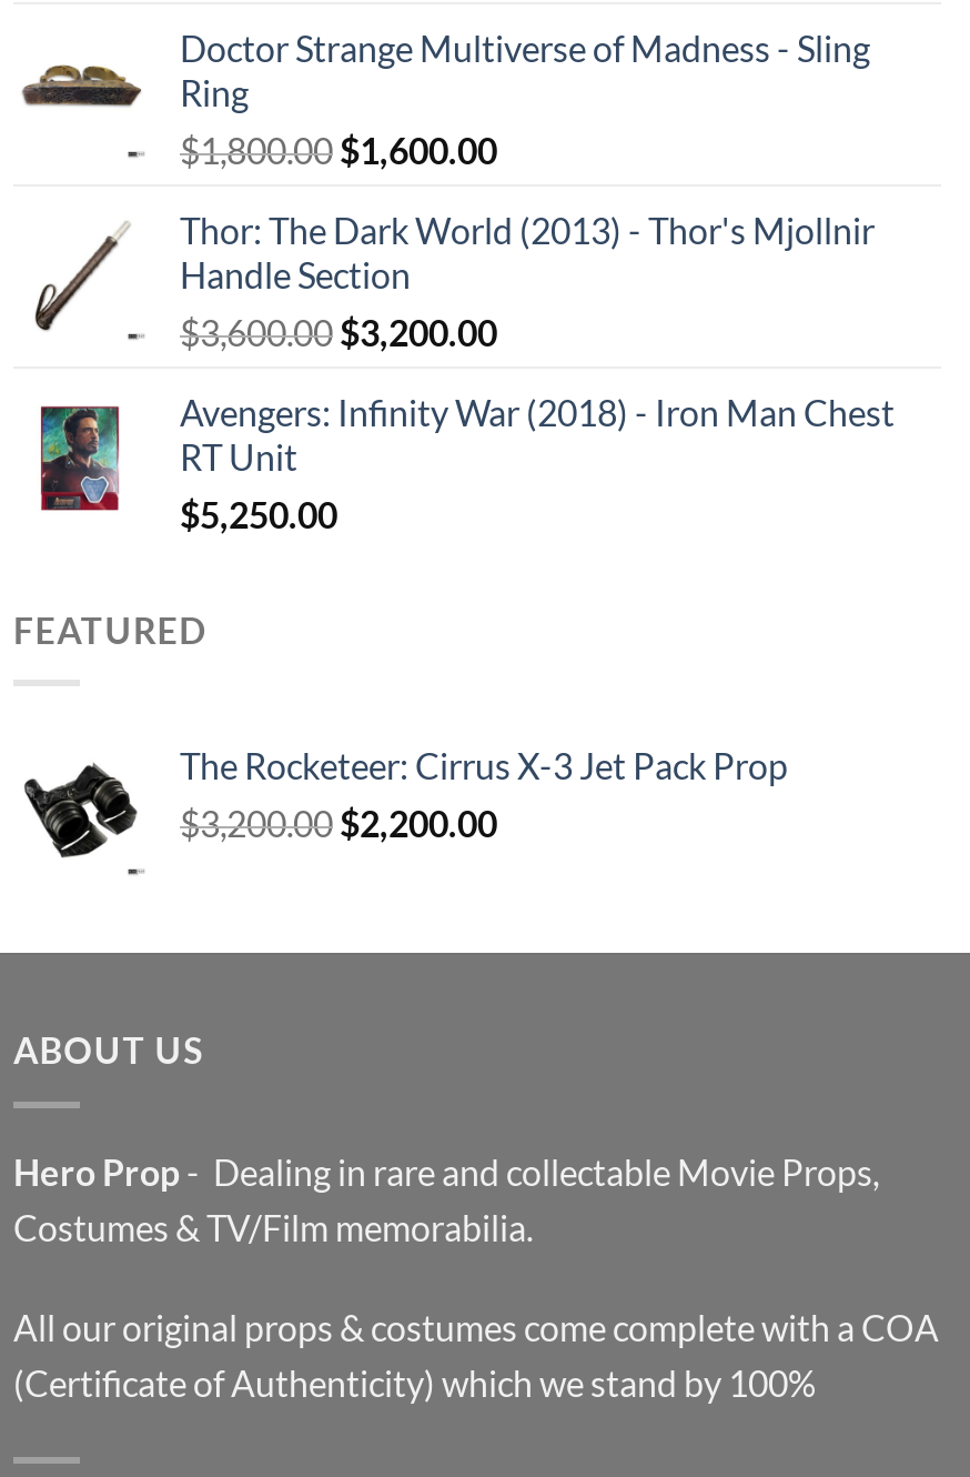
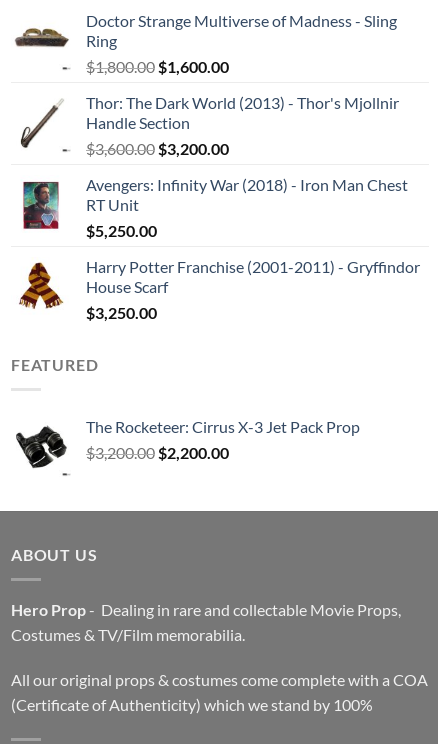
none -> [18,257,420,322] [image] | Harry Potter Franchise (2001-2011) - Gryffindor | House Scarf | $3,250.00

